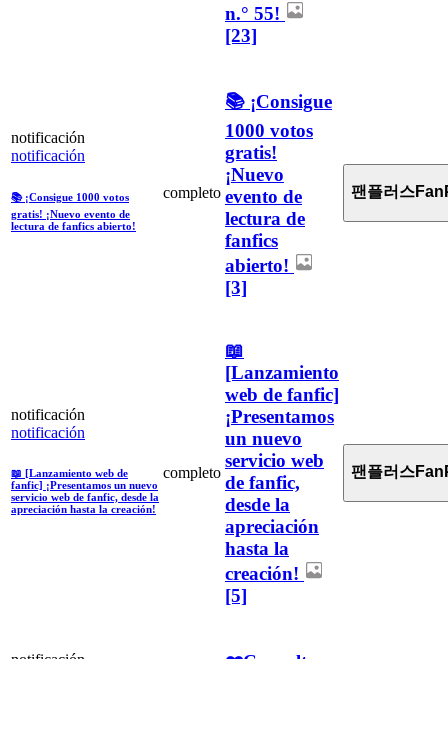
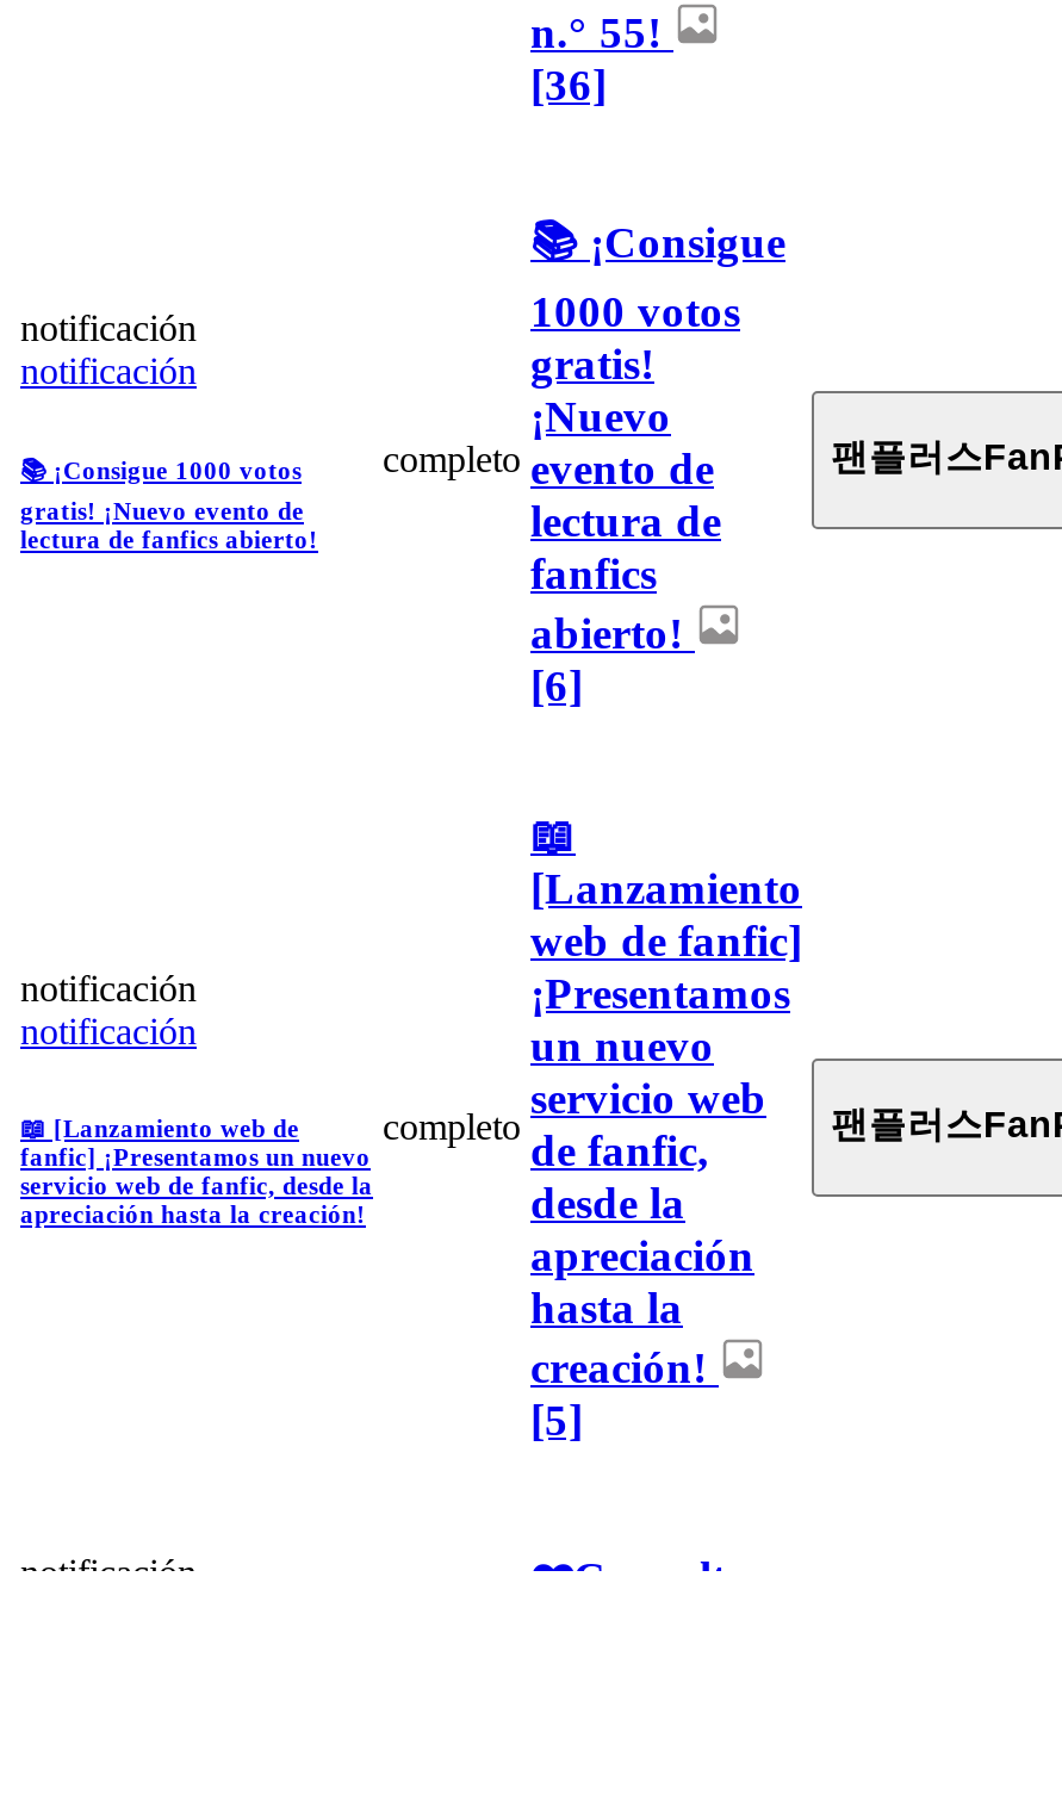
[225,25,257,46] [23] -> [530,59,607,109] [36]
[225,277,247,298] [3] -> [530,659,583,709] [6]

